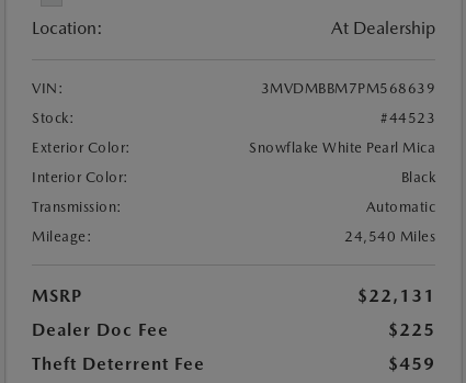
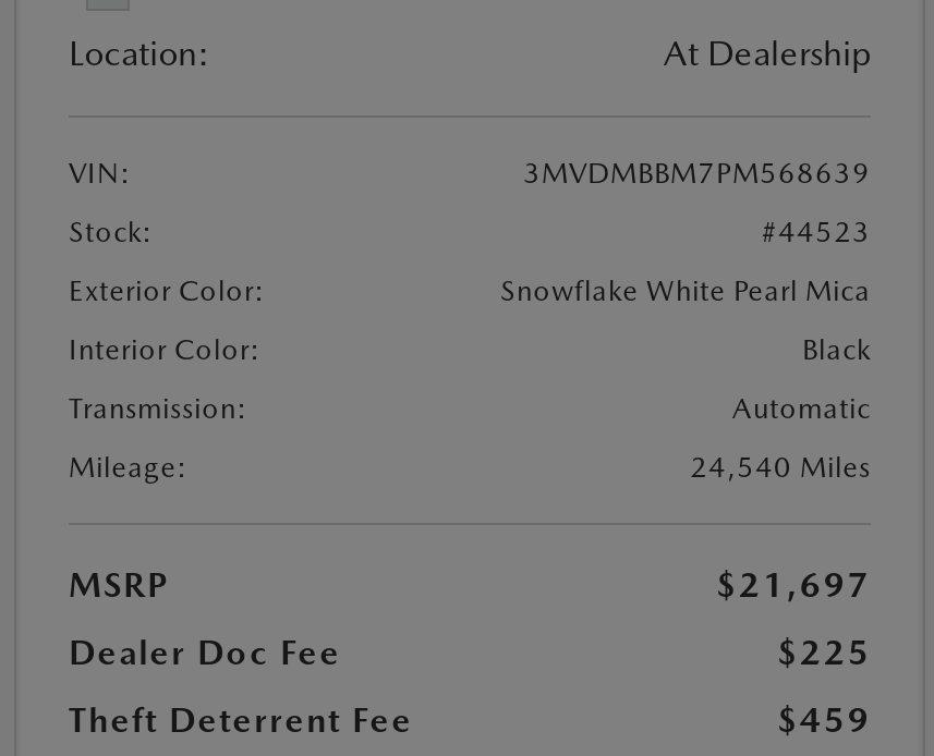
[357,285,435,306] $22,131 -> [716,563,871,605] $21,697

